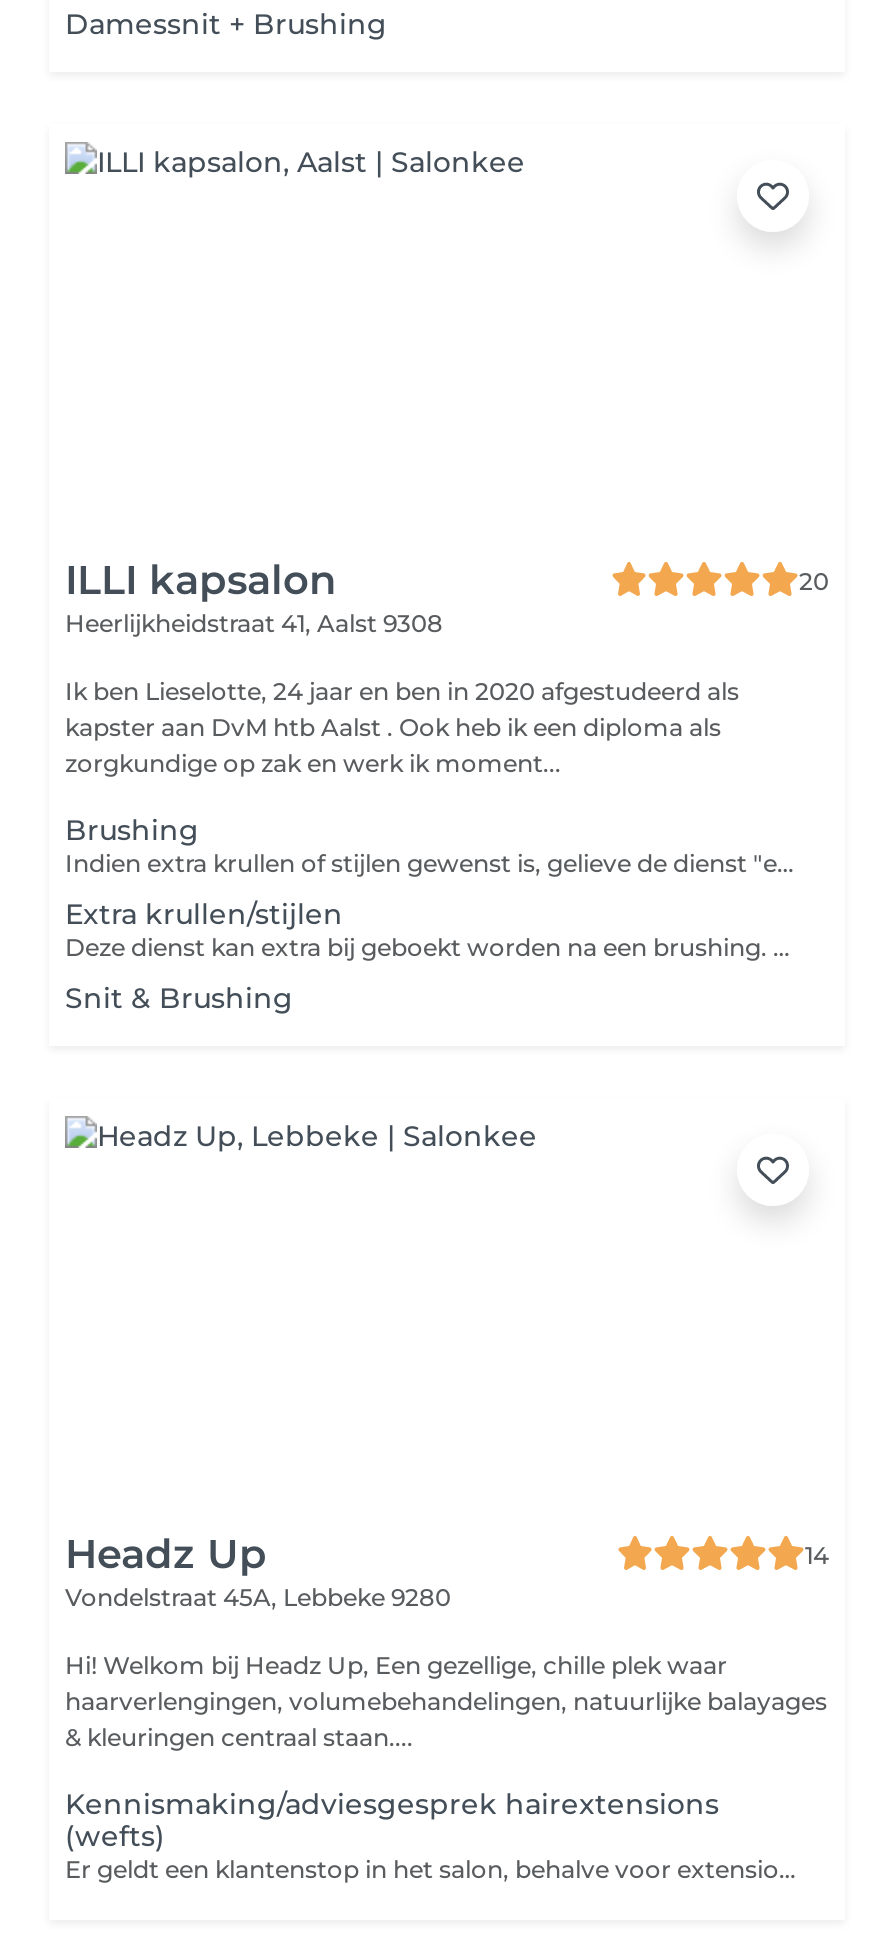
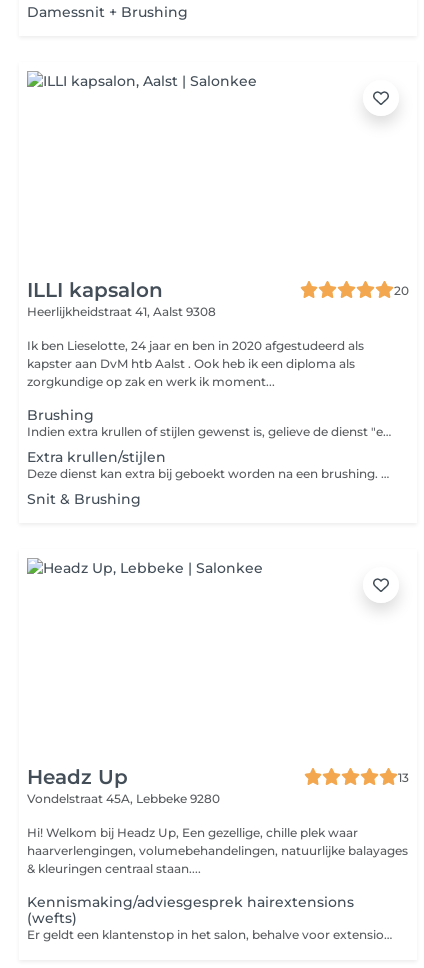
[805,1540,829,1570] 14 -> [398,770,409,785] 13

